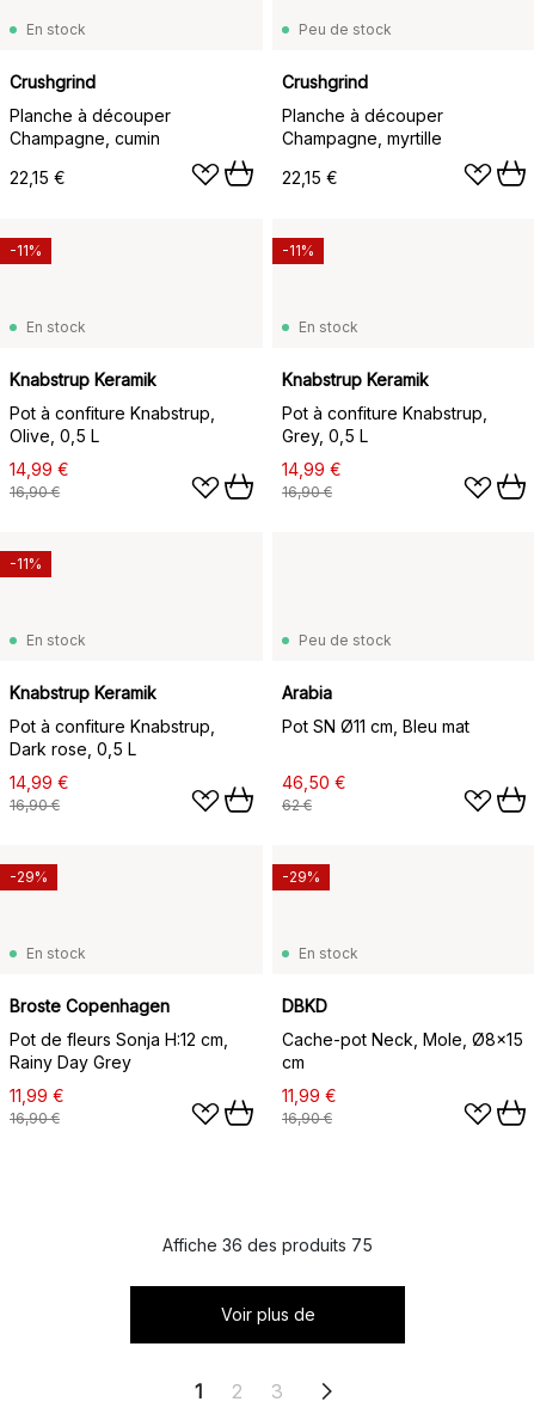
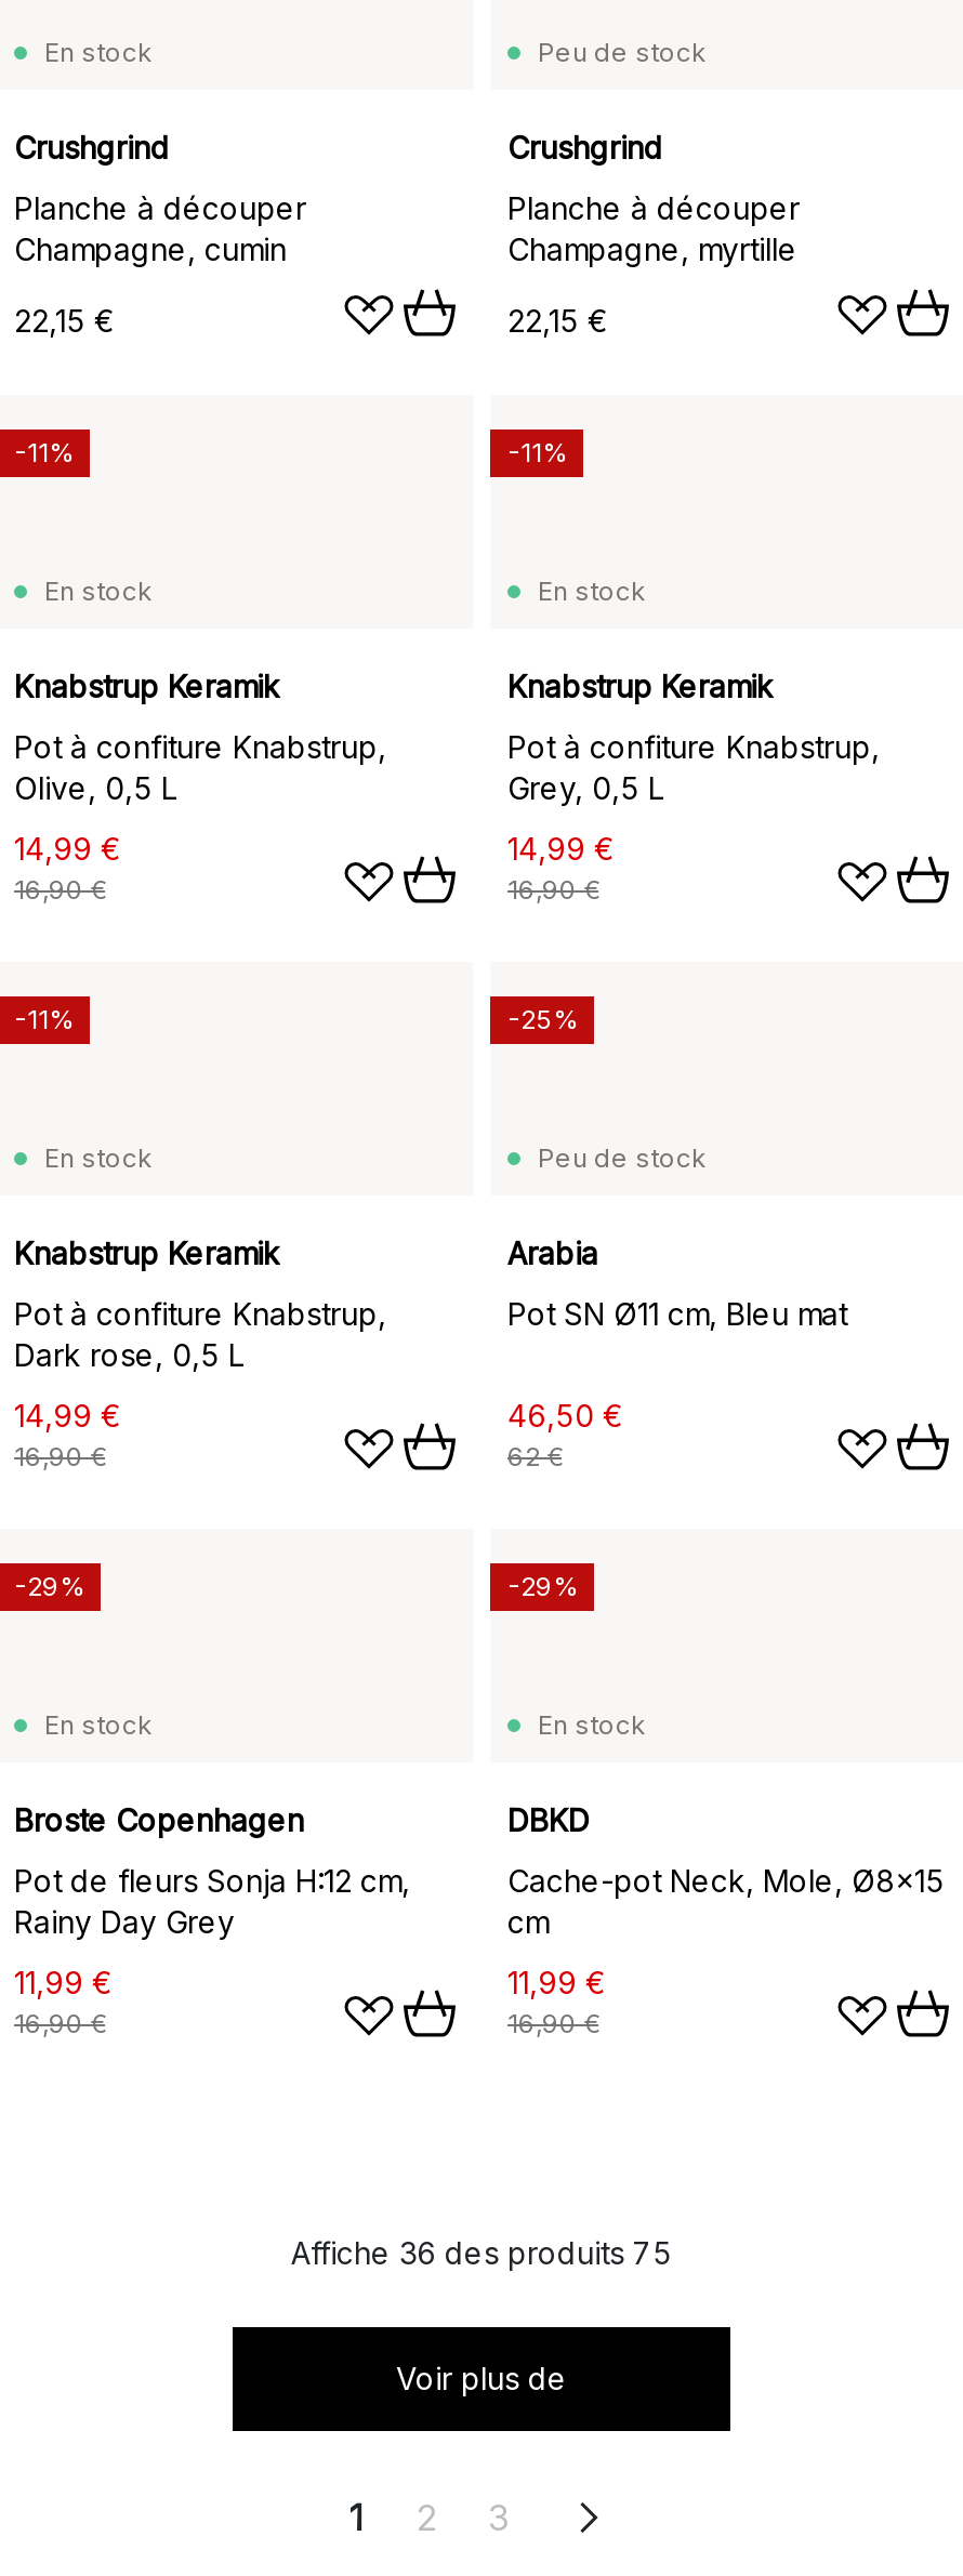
none -> [507,1003,577,1035] -25%

